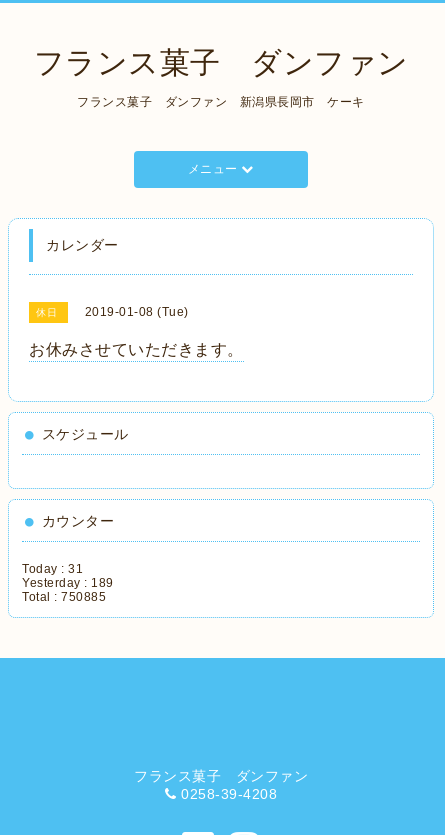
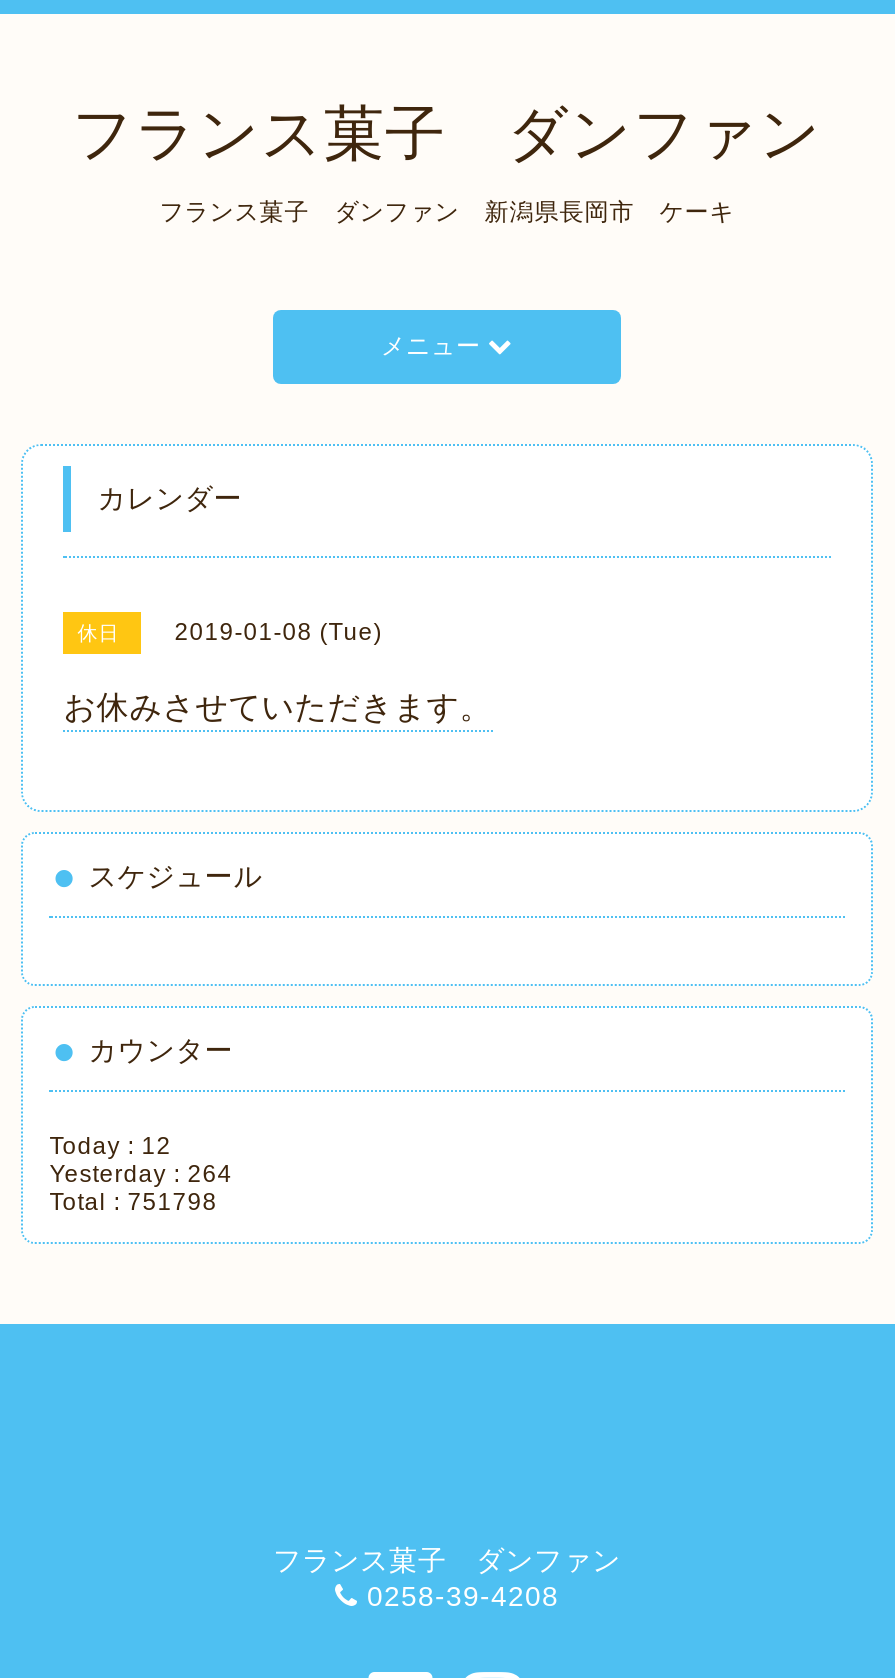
[22,562,83,576] Today : 31 -> [49,1132,171,1160] Today : 12
[22,576,114,590] Yesterday : 189 -> [49,1160,232,1188] Yesterday : 264
[22,590,106,604] Total : 750885 -> [49,1188,217,1216] Total : 751798

